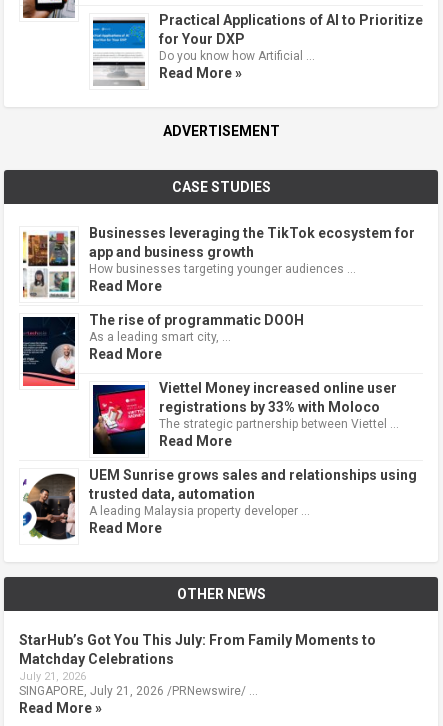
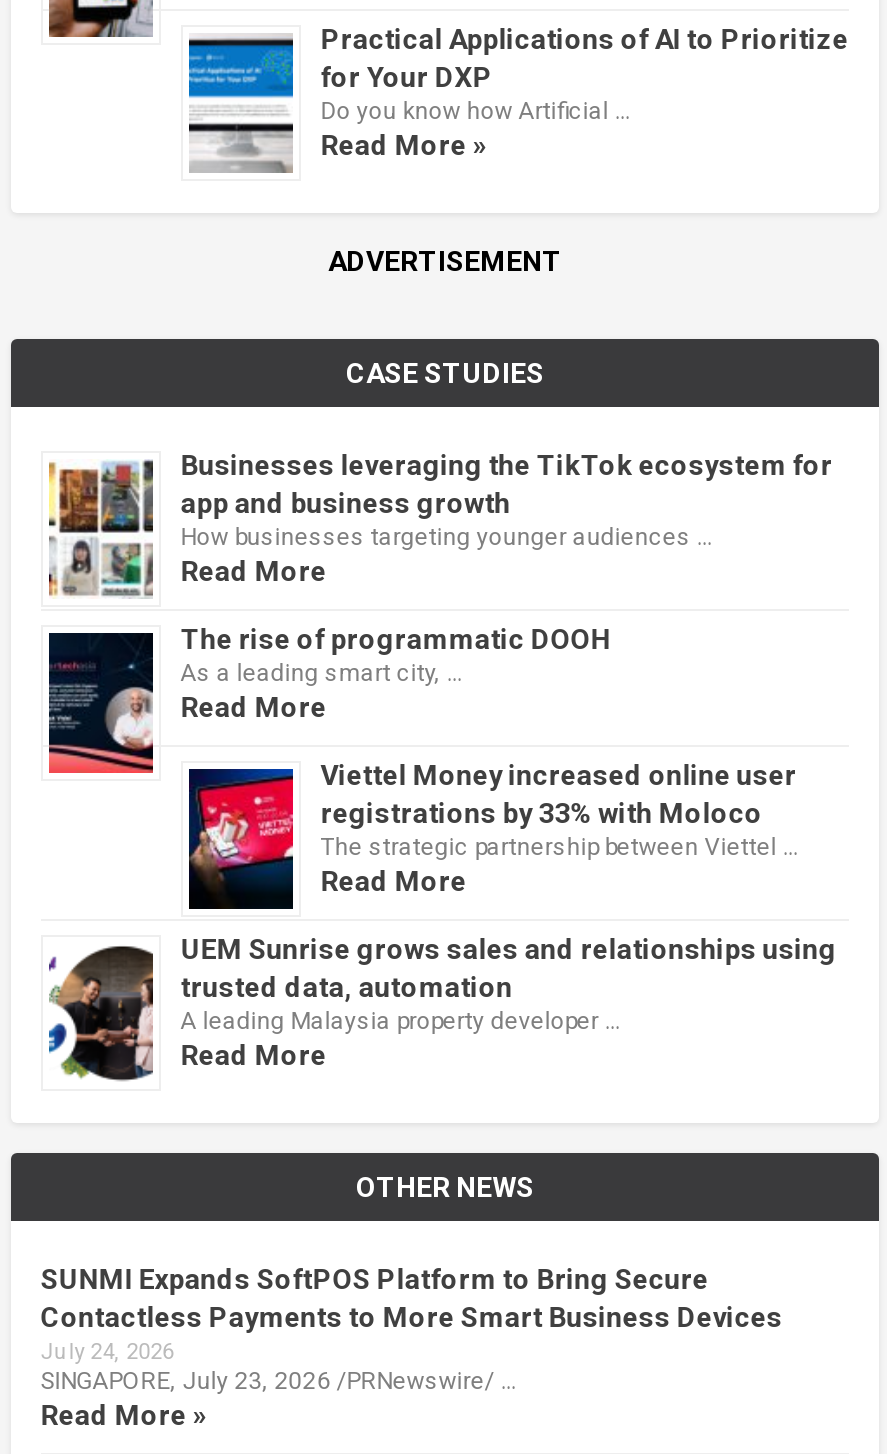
[19,632,376,698] StarHub’s Got You This July: From Family Moments to | Matchday Celebrations | July 21, 2026 | SINGAPORE, July 21, 2026 /PRNewswire/ … -> [40,1264,782,1396] SUNMI Expands SoftPOS Platform to Bring Secure | Contactless Payments to More Smart Business Devices | July 24, 2026 | SINGAPORE, July 23, 2026 /PRNewswire/ …

